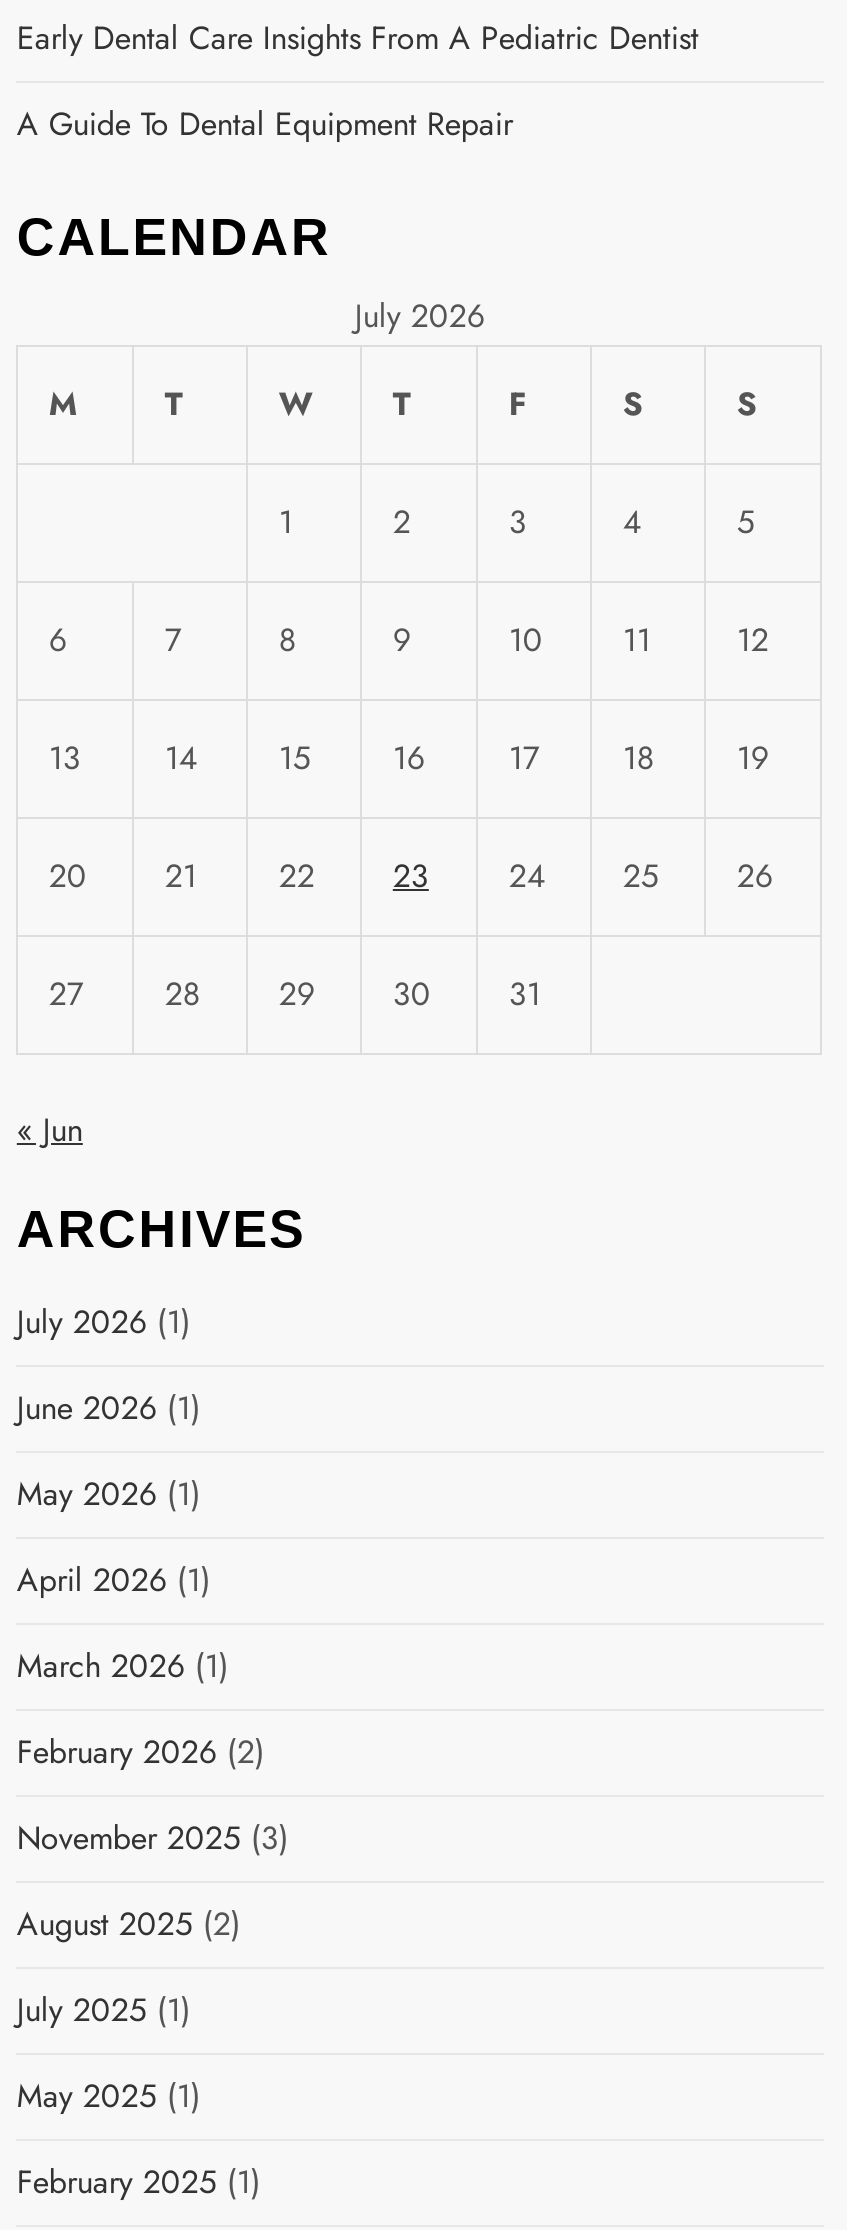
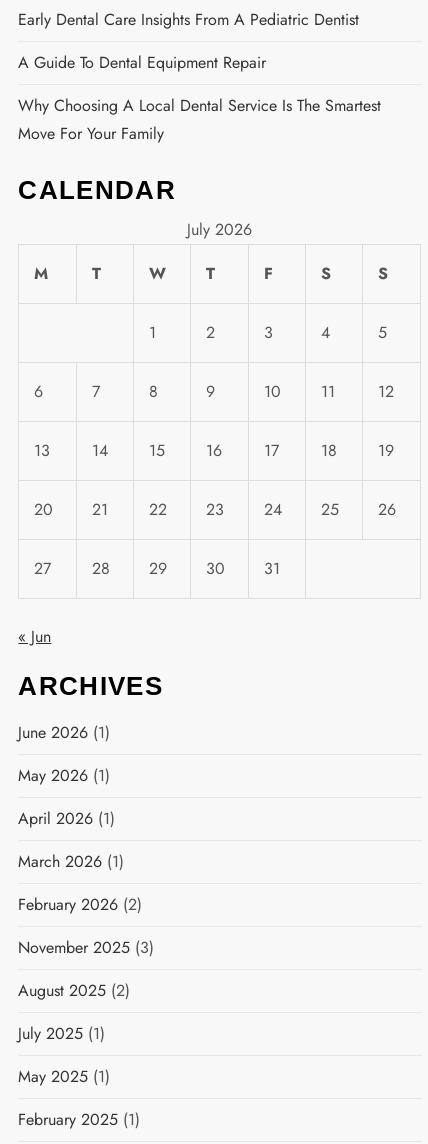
none -> [18,94,381,145] Why Choosing A Local Dental Service Is The Smartest | Move For Your Family
moved [17,207,773,1259] -> [18,175,396,701]: CALENDAR | July 2026 | M | ... | « Jun | ARCHIVES
[17,1299,191,1345] July 2026 (1) -> none

